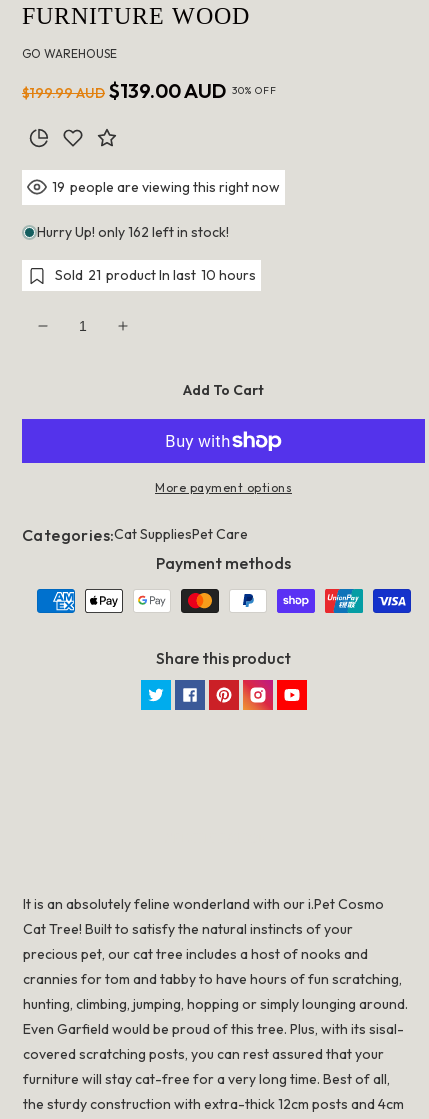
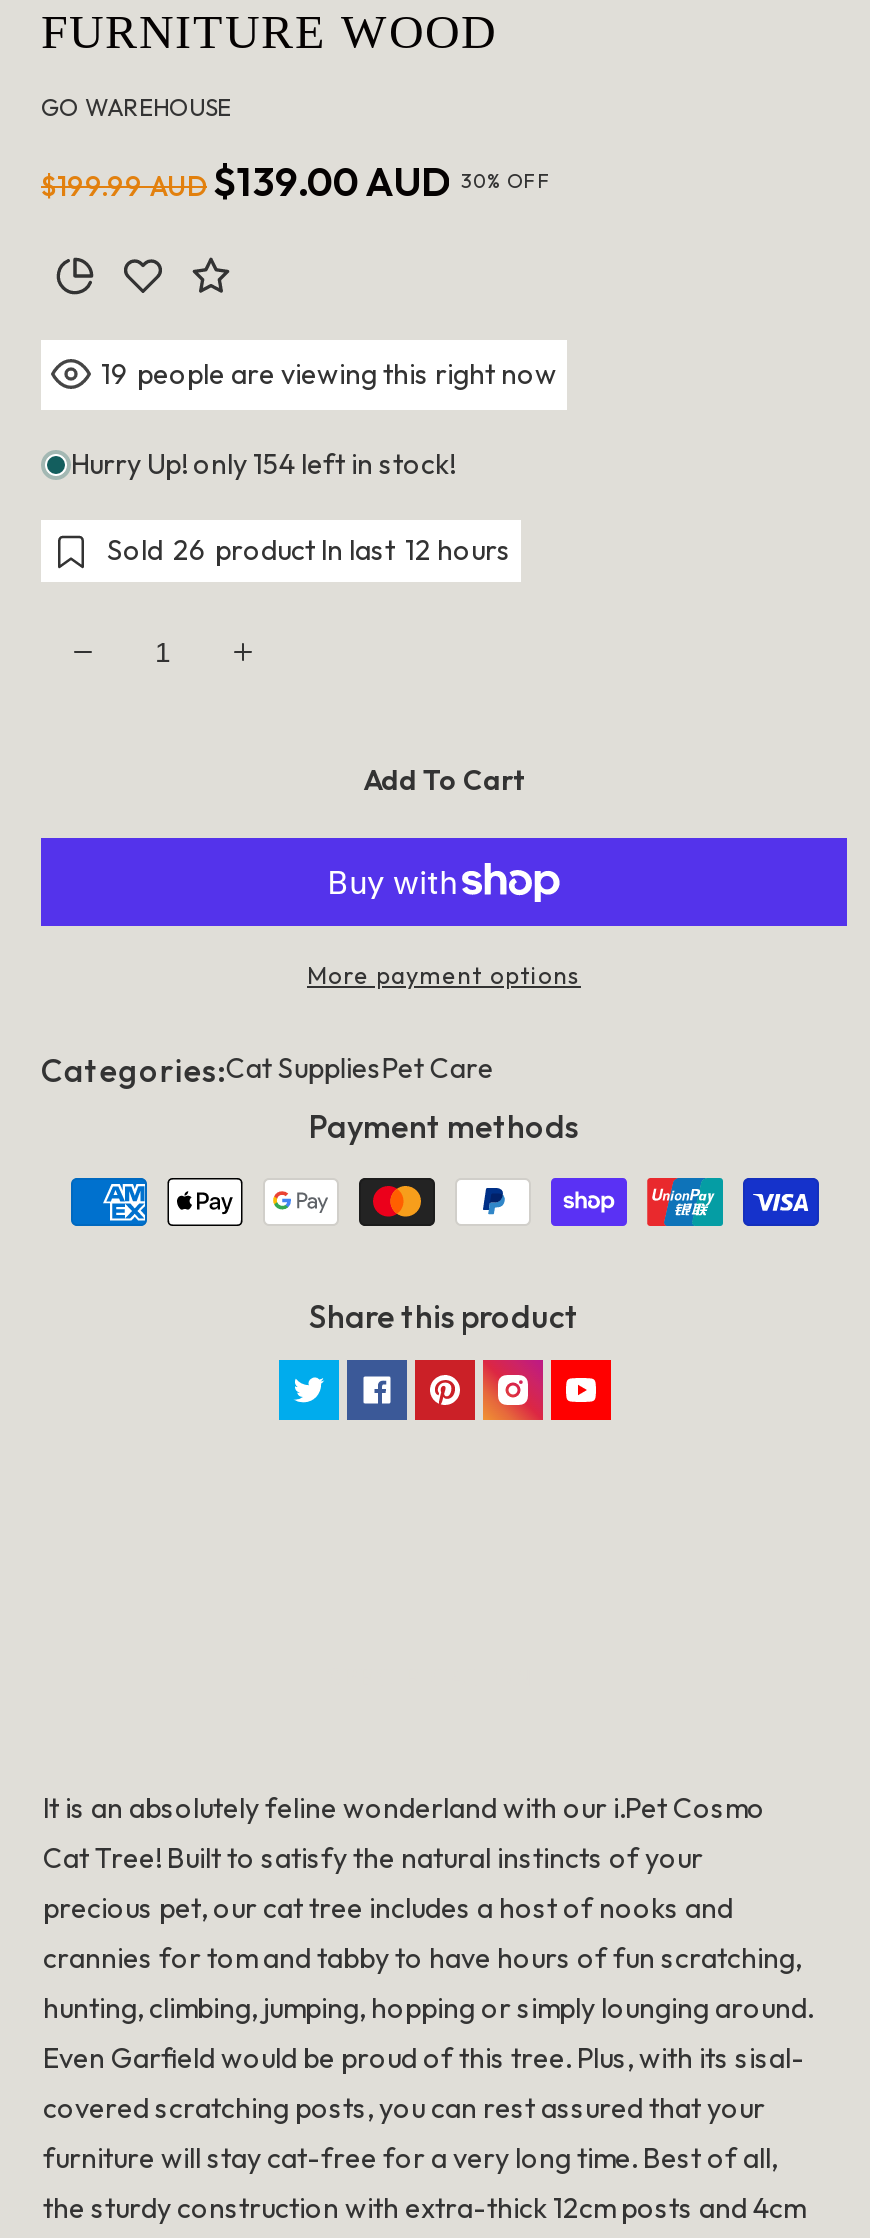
[37,223,229,241] Hurry Up! only 162 left in stock! -> [71,445,455,481] Hurry Up! only 154 left in stock!
[55,266,256,284] Sold 21 product In last 10 hours -> [107,531,511,568] Sold 26 product In last 12 hours

